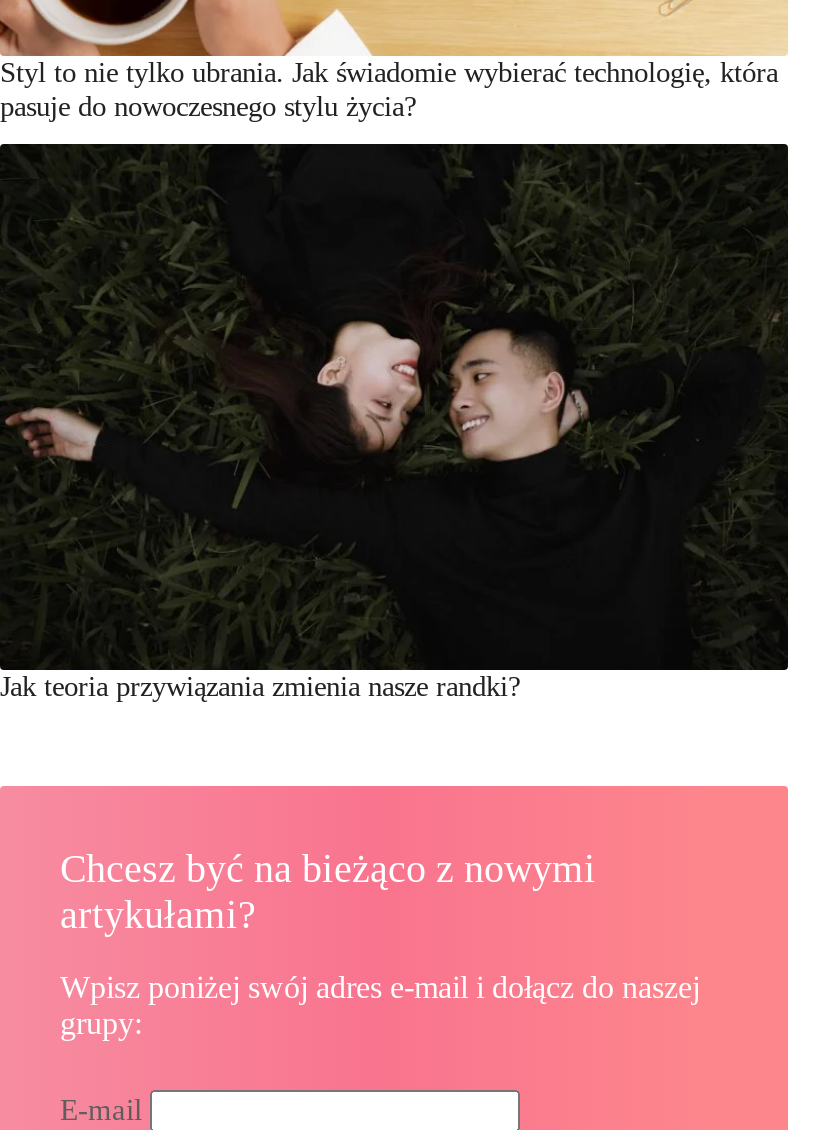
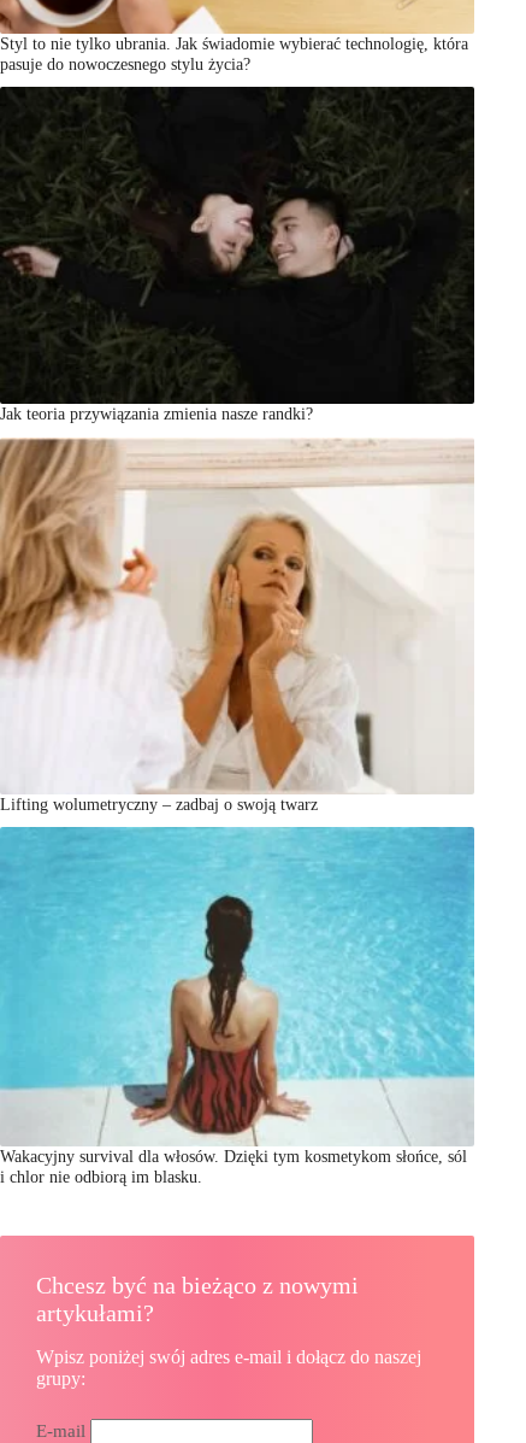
none -> [0,438,473,815] [image] | Lifting wolumetryczny – zadbaj o swoją twarz
none -> [0,826,475,1186] [image] | Wakacyjny survival dla włosów. Dzięki tym kosmetykom słońce, sól | i chlor nie odbiorą im blasku.

